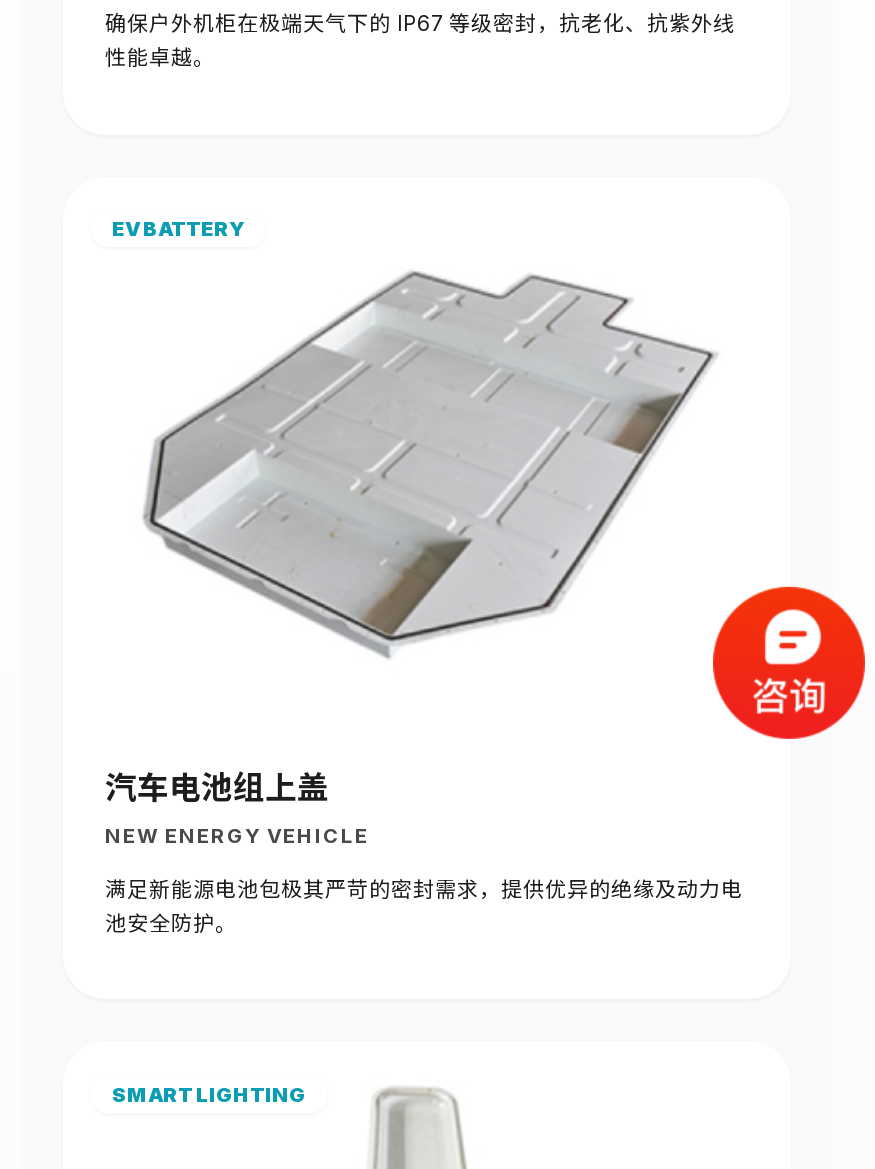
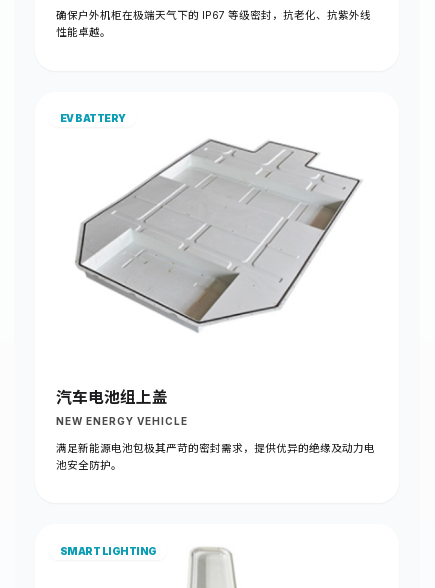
[711,585,867,741] [image] -> none

